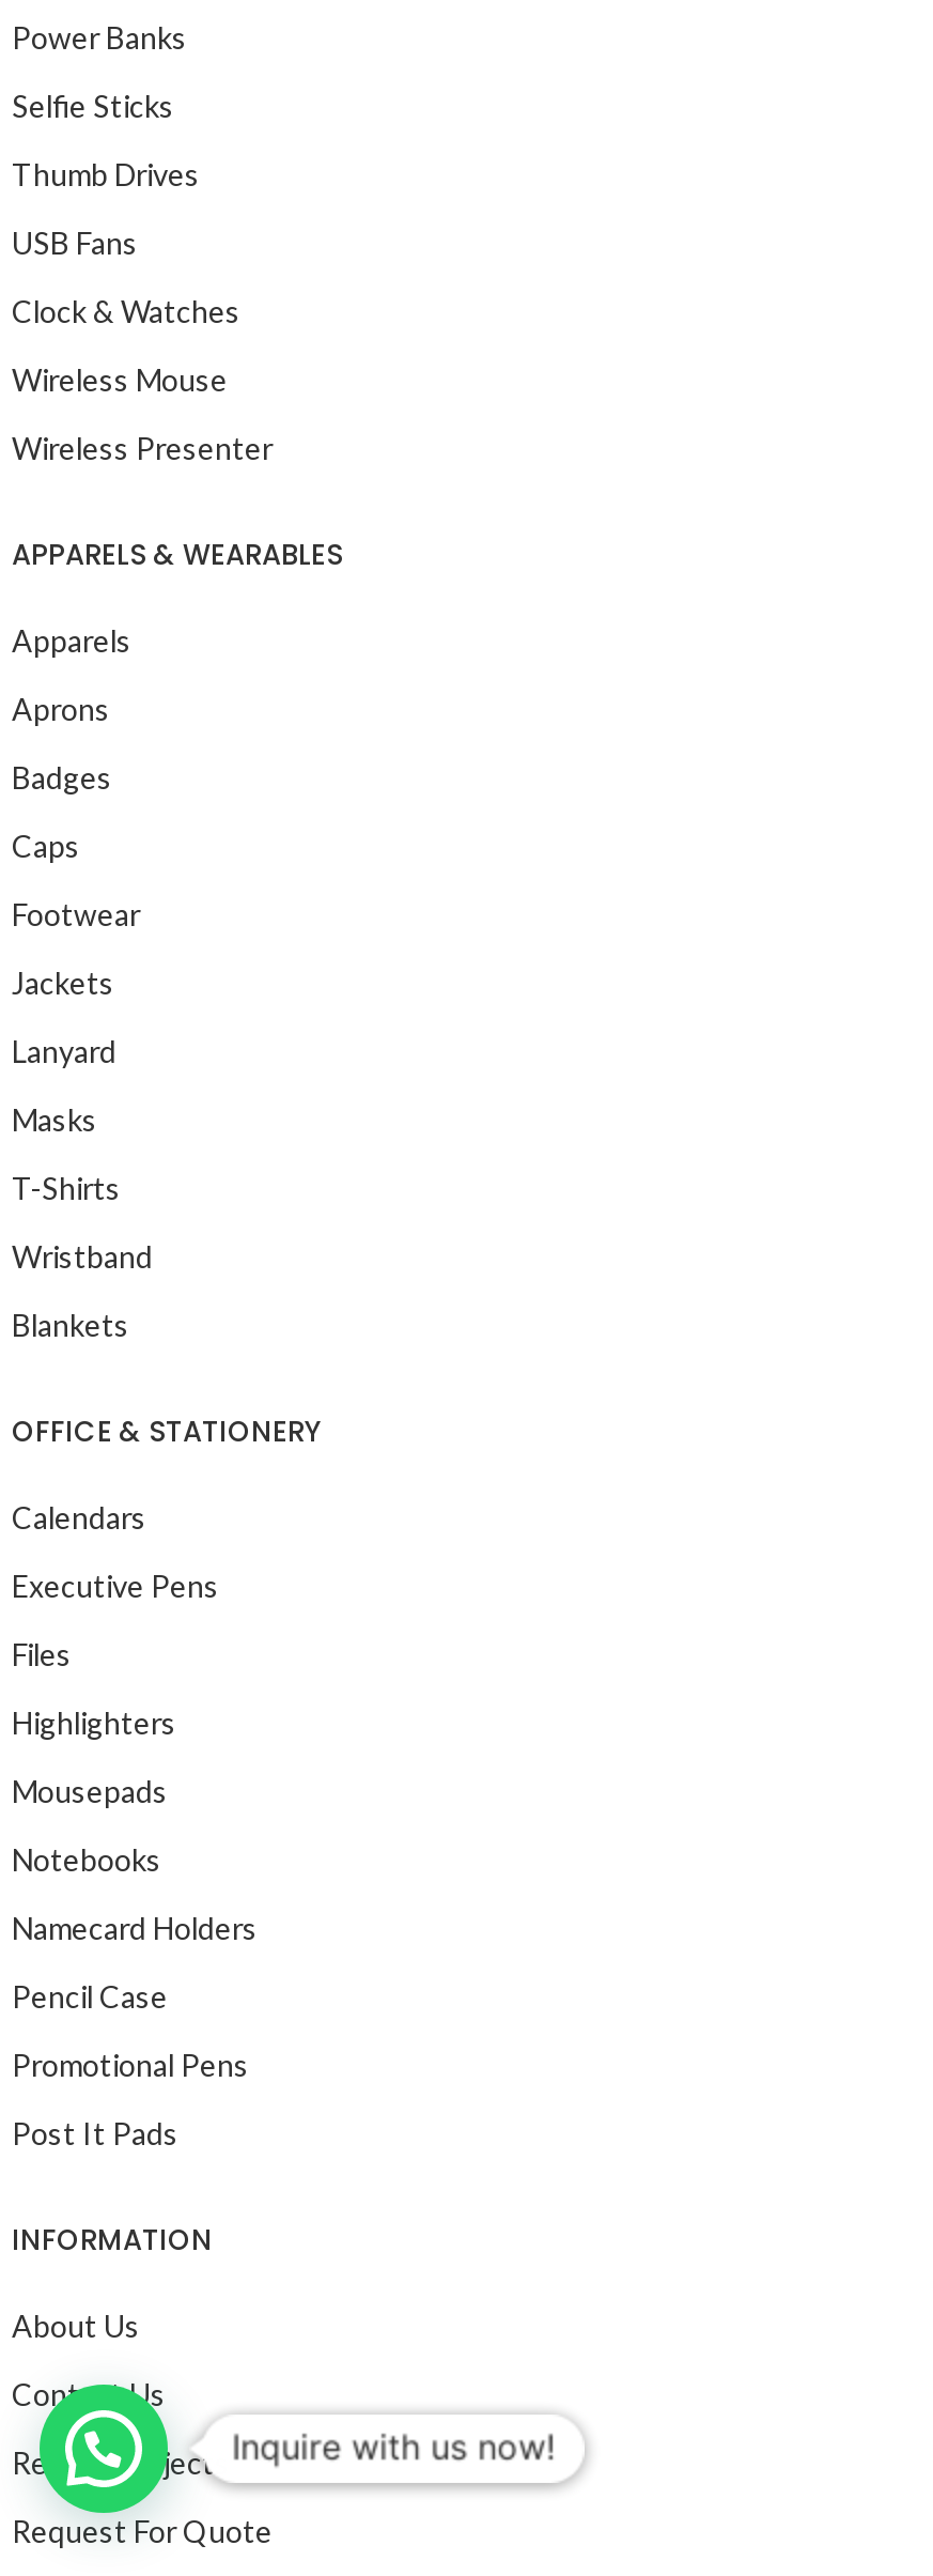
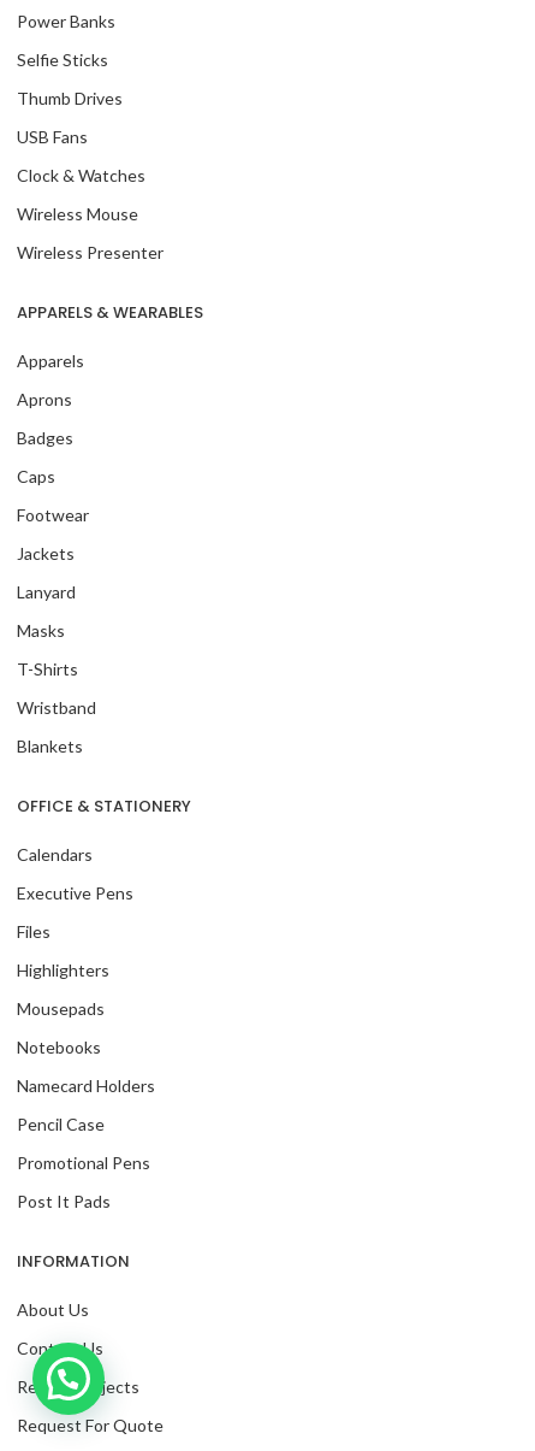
[232,2425,555,2468] Inquire with us now! -> none

